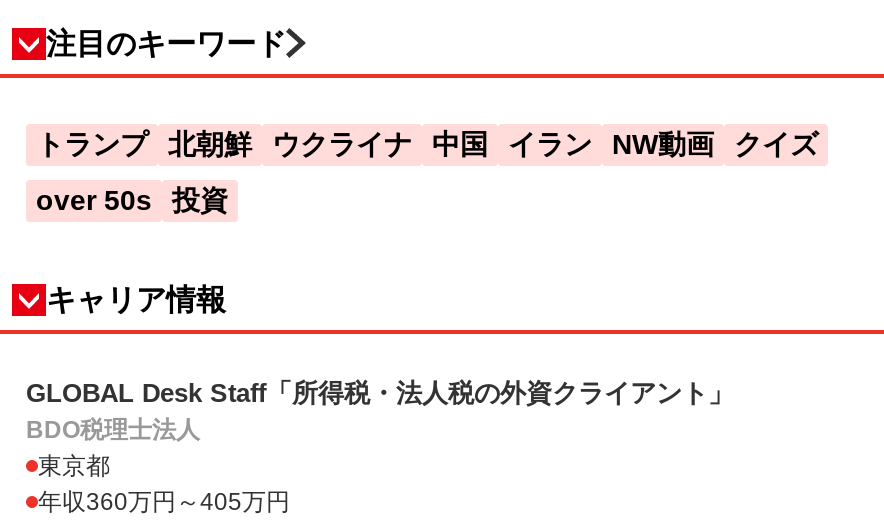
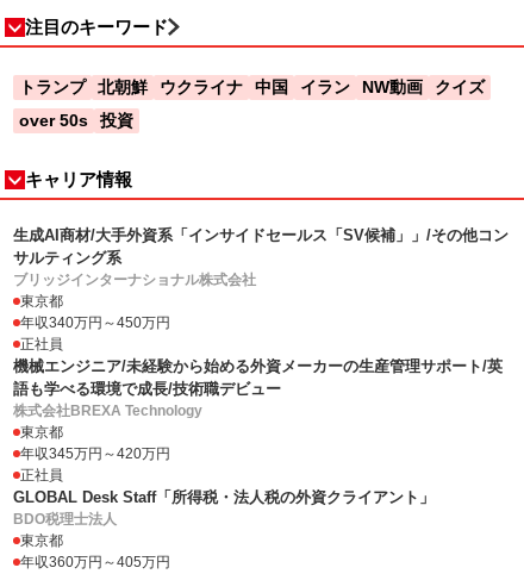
none -> [13,226,509,483] 生成AI商材/大手外資系「インサイドセールス「SV候補」」/その他コン | サルティング系 | ブリッジインターナショナル株式会社 | 東京都 | 年収340万円～450万円 | 正社員 | 機械エンジニア/未経験から始める外資メーカーの生産管理サポート/英 | 語も学べる環境で成長/技術職デビュー | 株式会社BREXA Technology | 東京都 | 年収345万円～420万円 | 正社員

